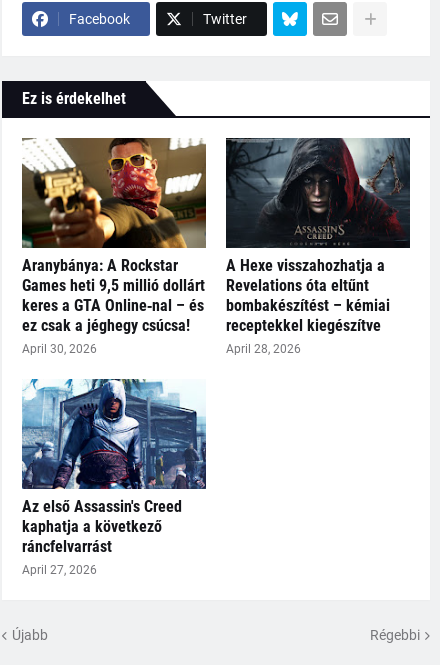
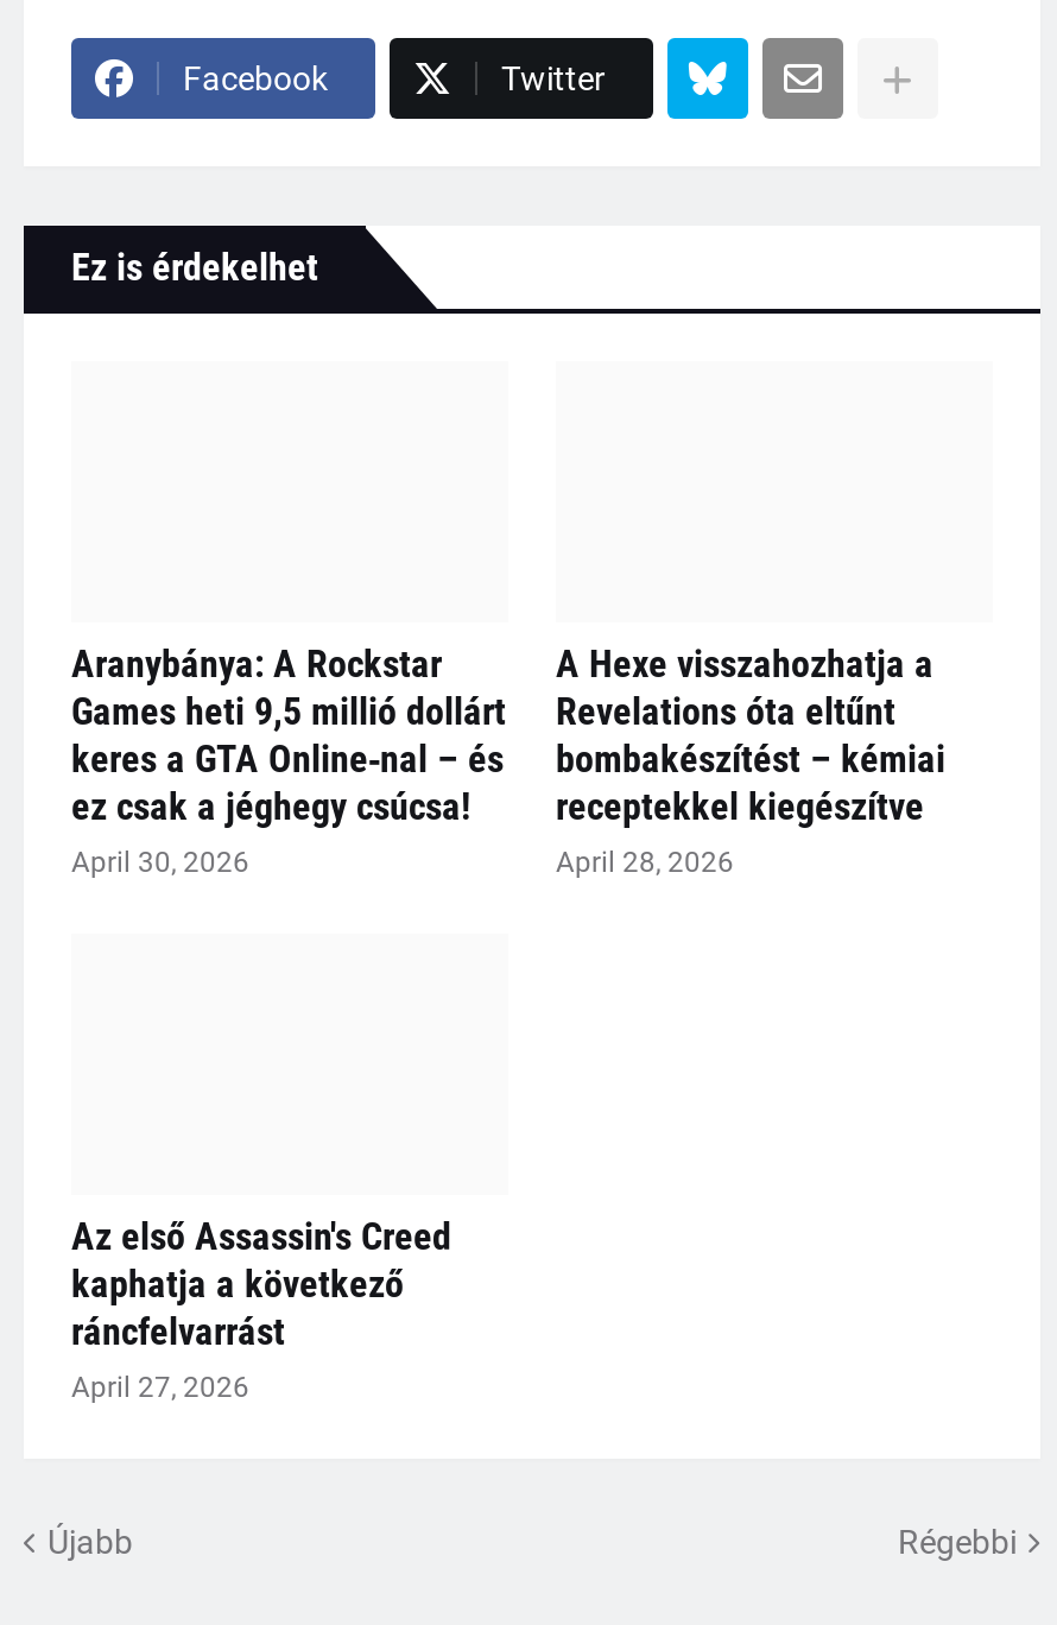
[21,137,207,249] [image] -> none
[225,137,411,249] [image] -> none
[21,378,207,490] [image] -> none

